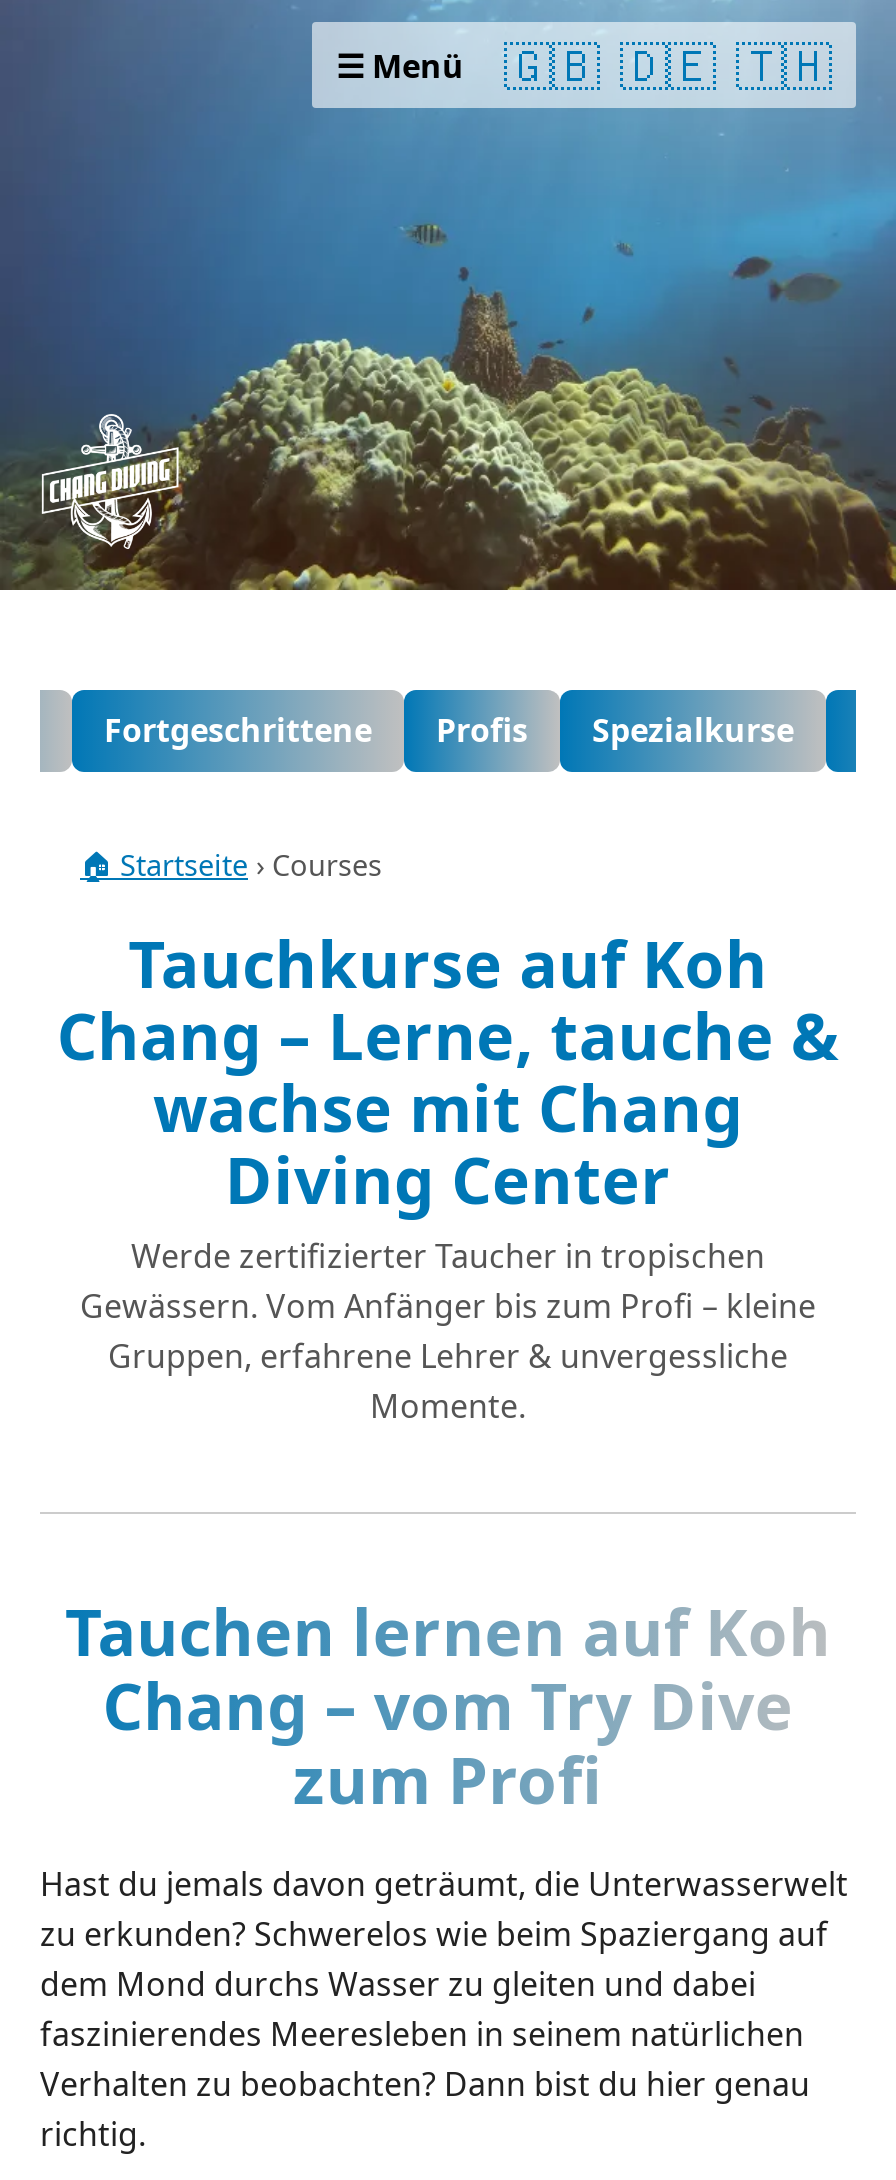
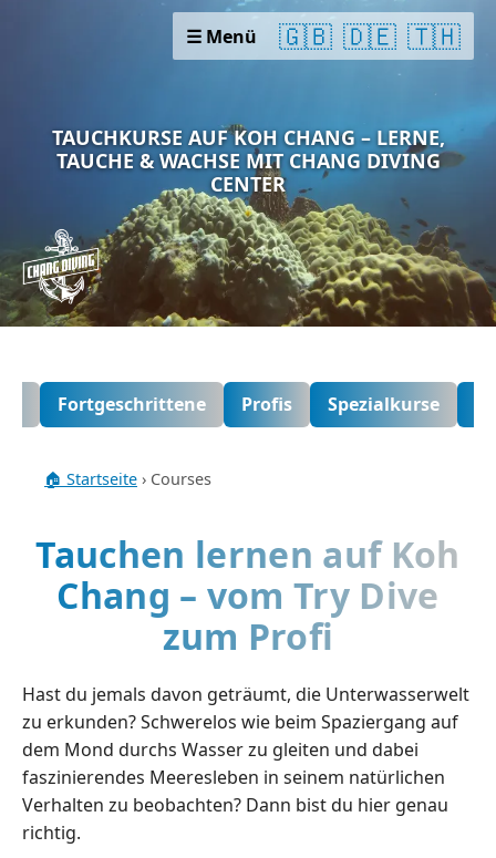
none -> [51,124,445,197] TAUCHKURSE AUF KOH CHANG – LERNE, | TAUCHE & WACHSE MIT CHANG DIVING | CENTER
[57,919,839,1427] Tauchkurse auf Koh | Chang – Lerne, tauche & | wachse mit Chang | Diving Center | Werde zertifizierter Taucher in tropischen | Gewässern. Vom Anfänger bis zum Profi – kleine | Gruppen, erfahrene Lehrer & unvergessliche | Momente. -> none

